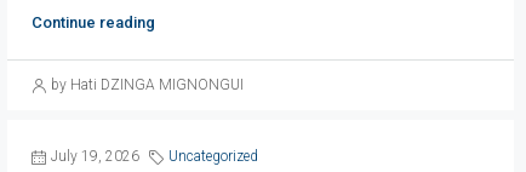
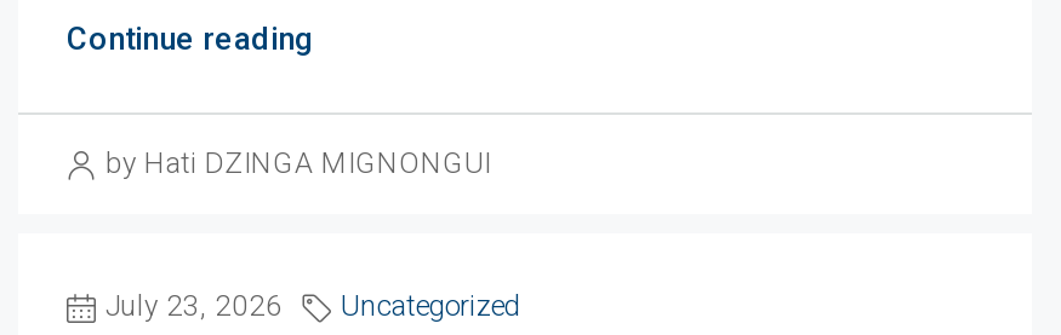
[51,148,258,165] July 19, 2026 Uncategorized -> [105,289,520,323] July 23, 2026 Uncategorized

